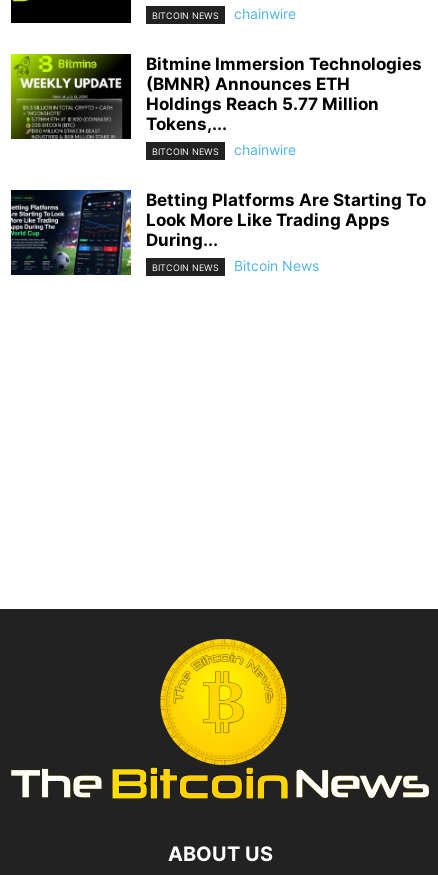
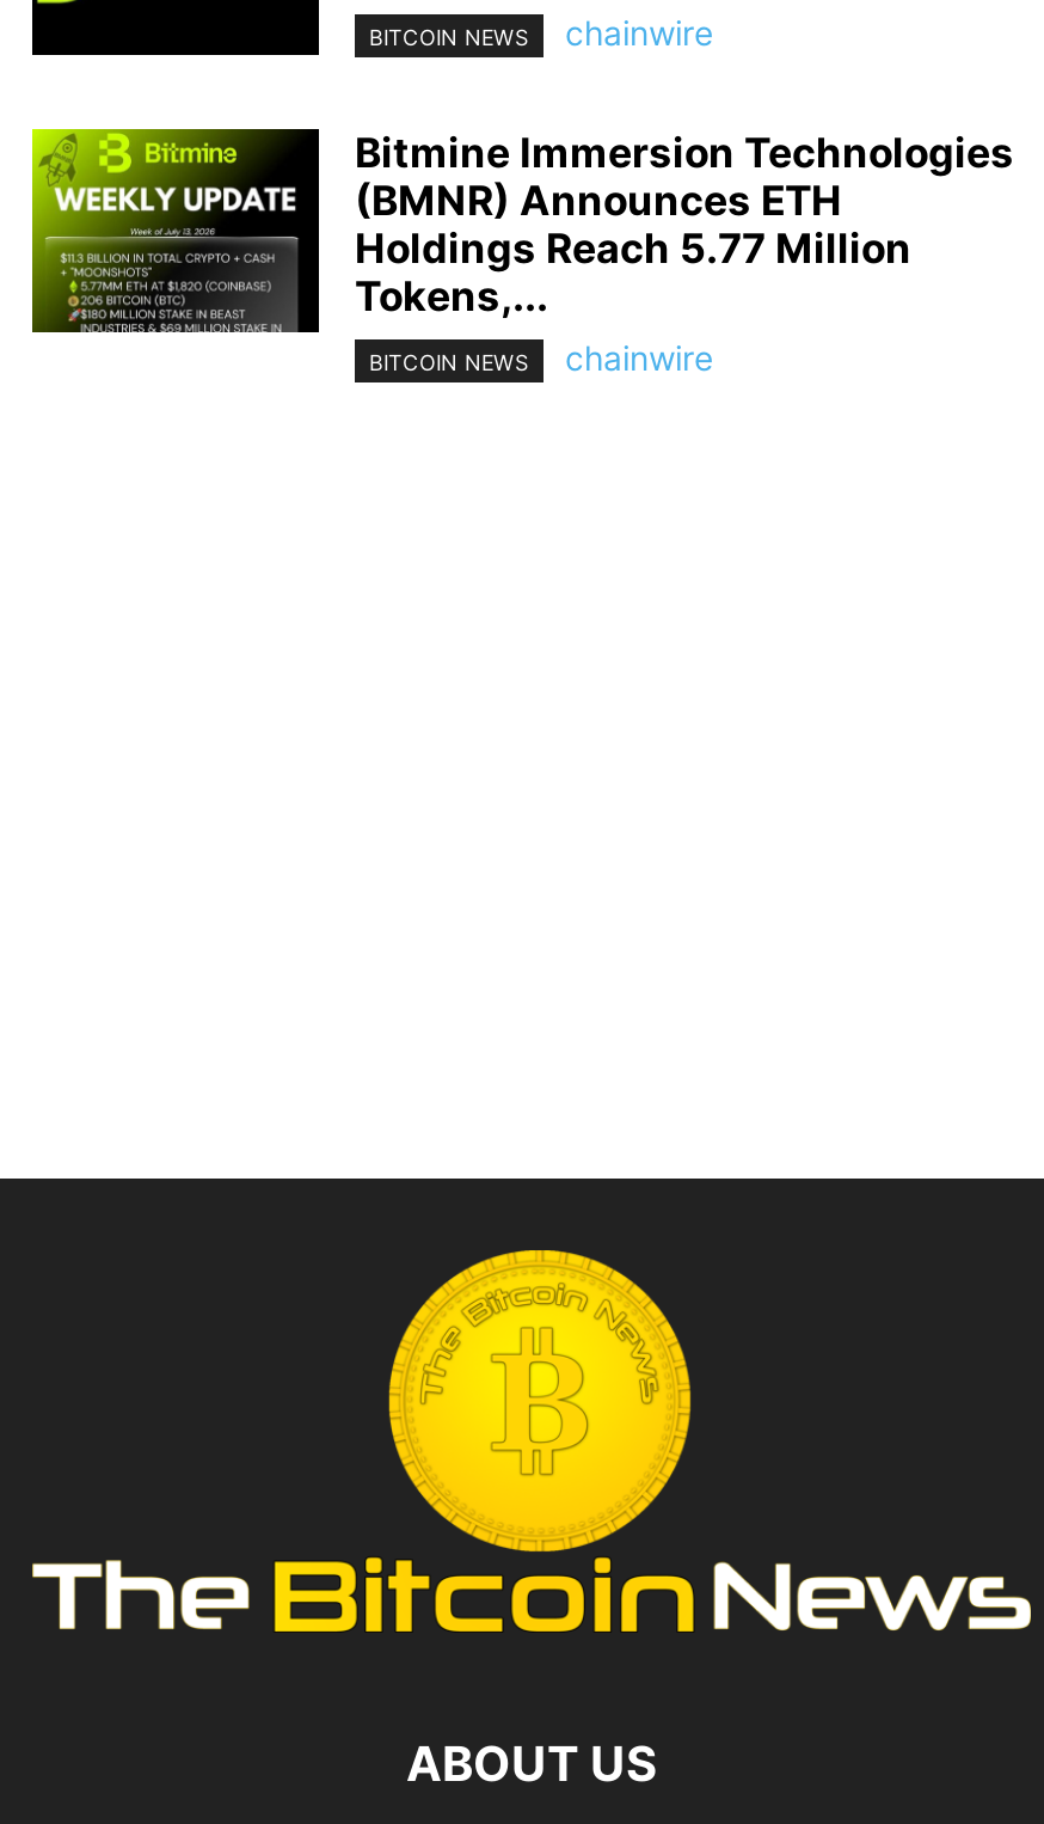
[10,189,426,276] [image] | Betting Platforms Are Starting To | Look More Like Trading Apps | During... | BITCOIN NEWS | Bitcoin News -> none

